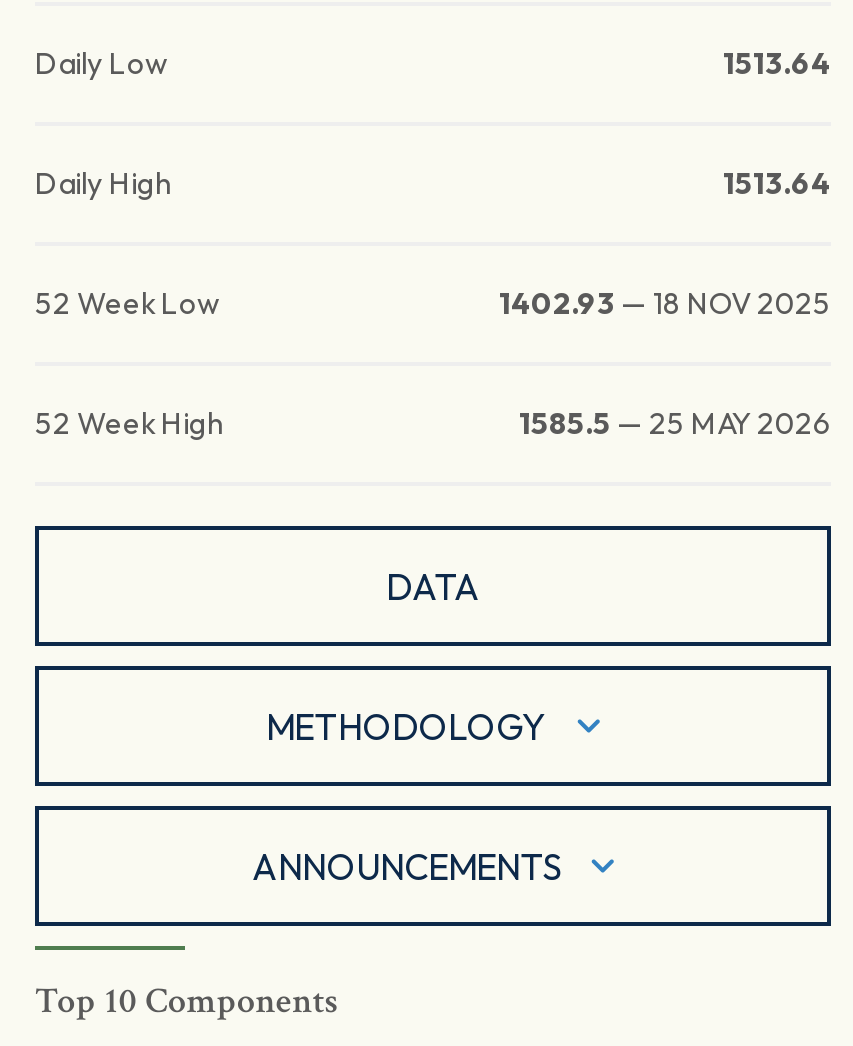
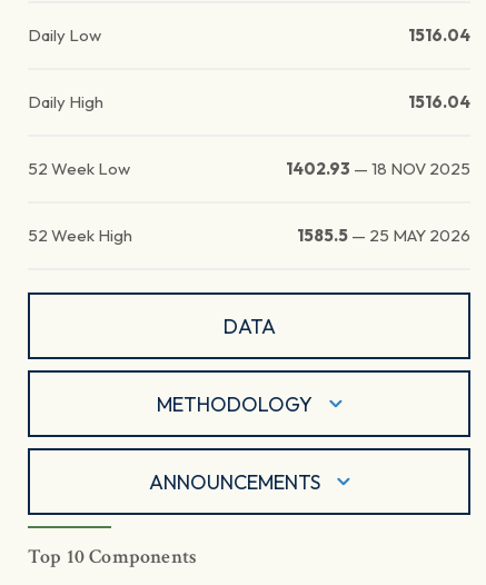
[723,44,831,82] 1513.64 -> [408,24,470,46] 1516.04
[723,164,831,202] 1513.64 -> [408,91,470,112] 1516.04

